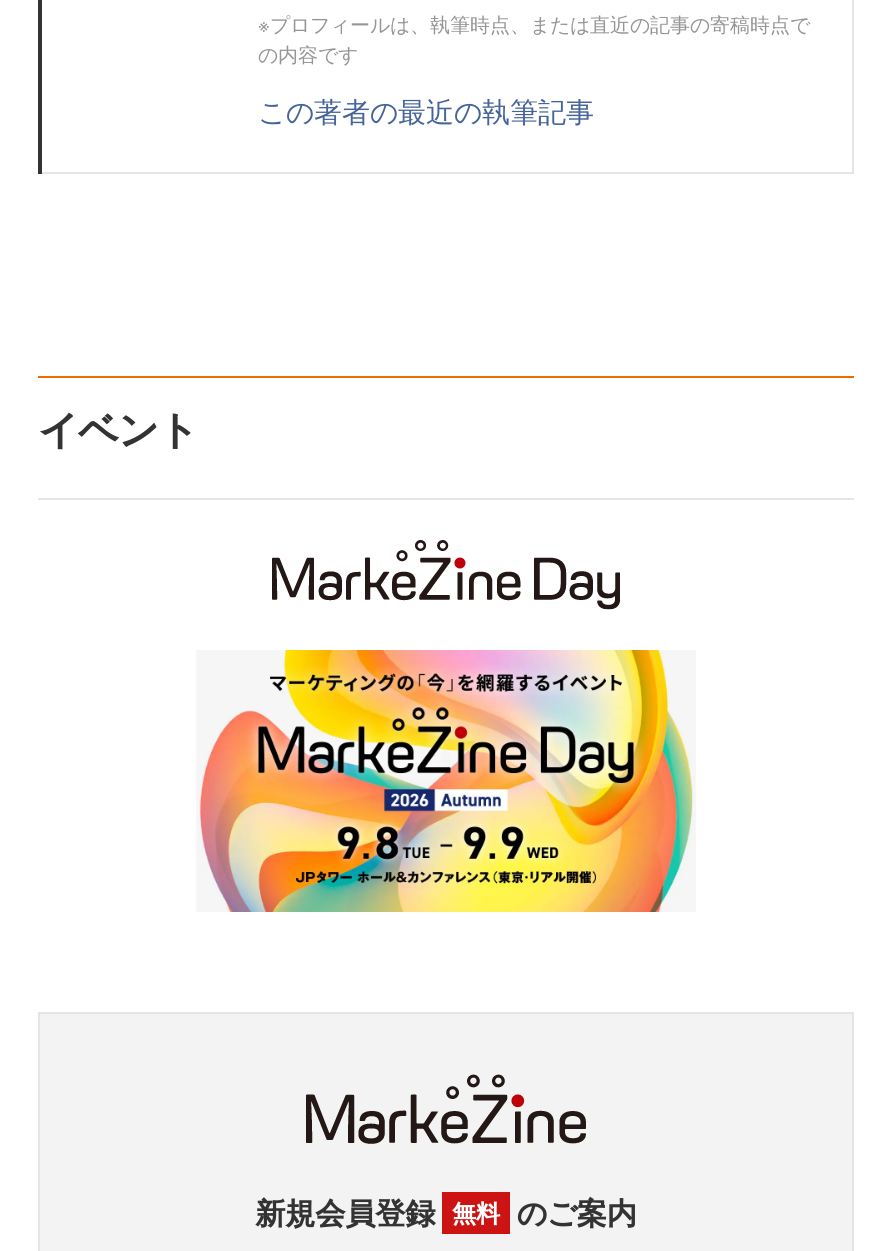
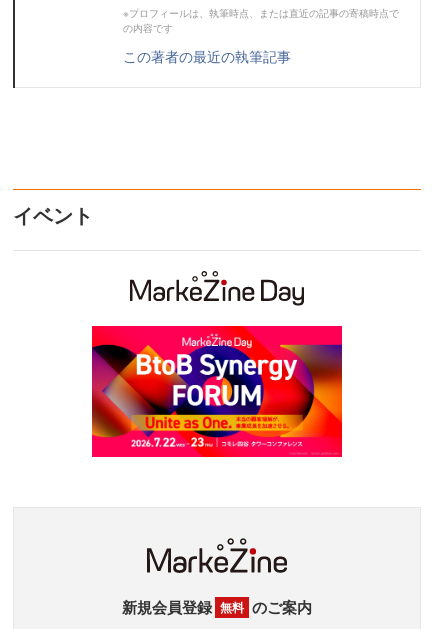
[196,648,696,914] [image] -> [91,325,343,458] [image]

